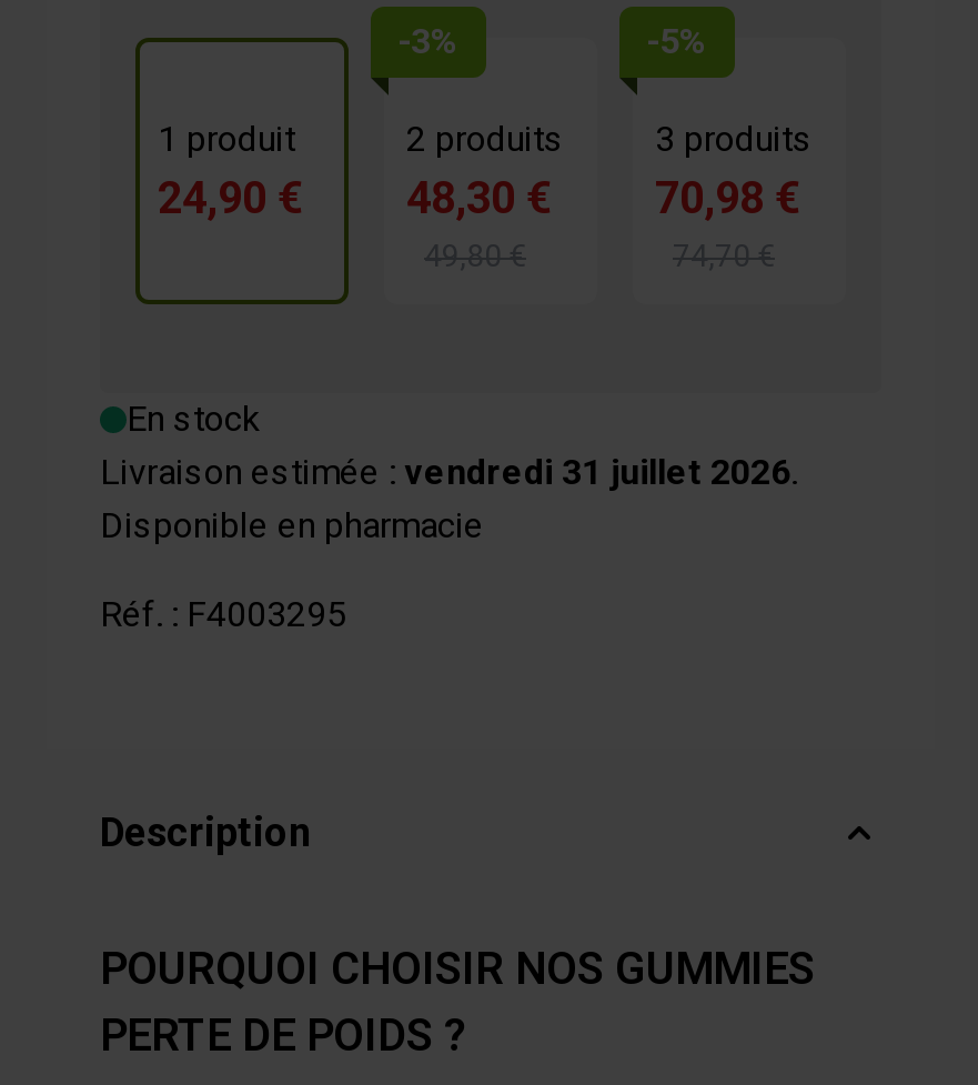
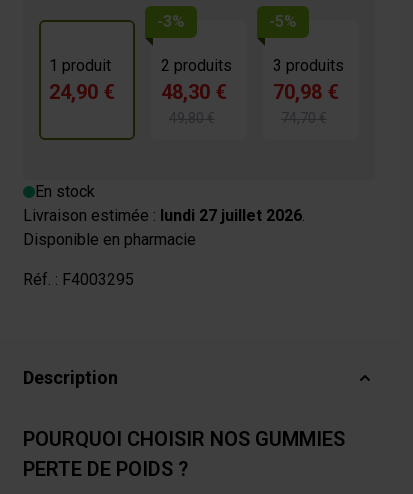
[100,451,797,493] Livraison estimée : vendredi 31 juillet 2026. -> [23,206,305,225] Livraison estimée : lundi 27 juillet 2026.

